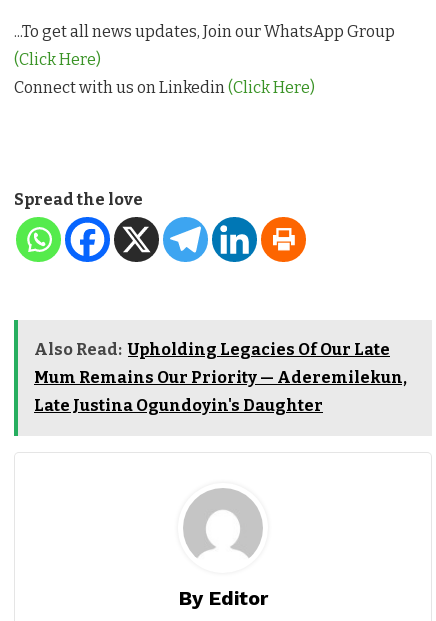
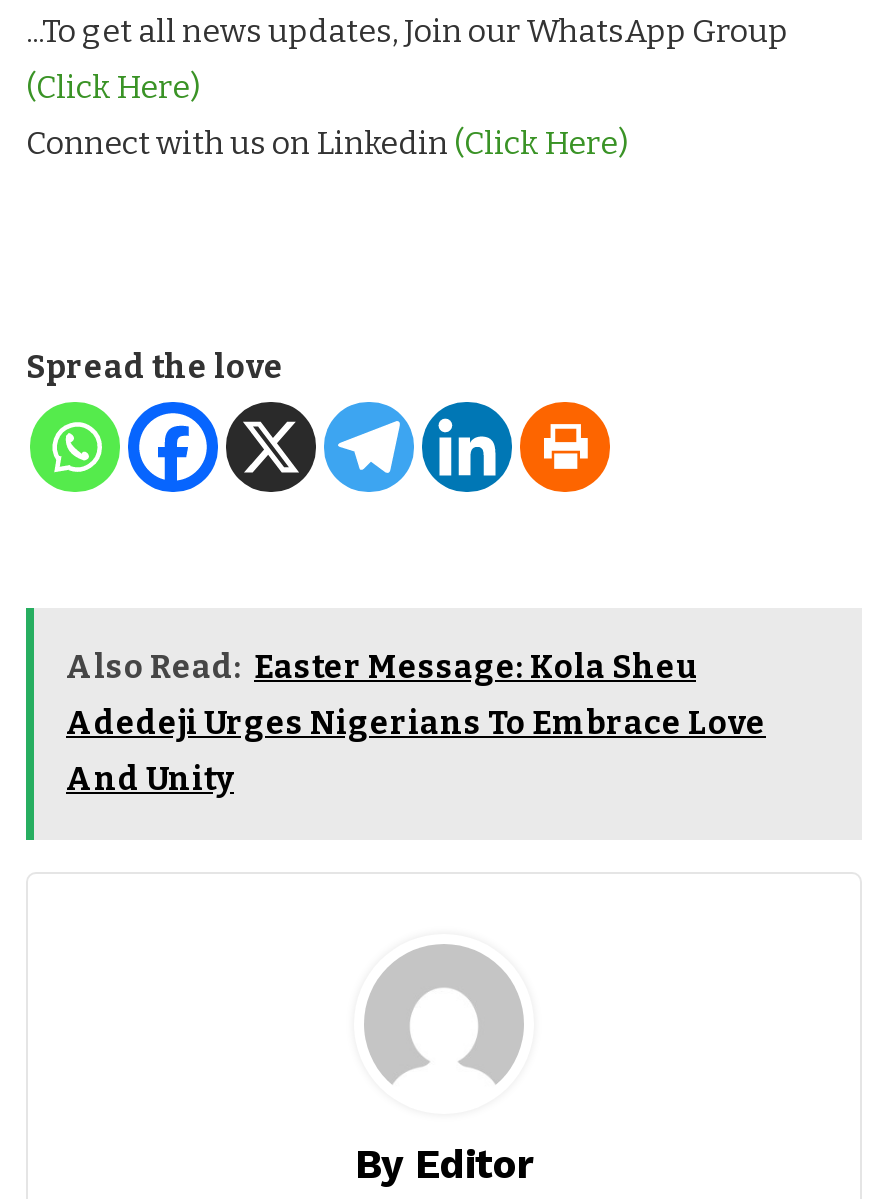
[34,340,390,359] Also Read: Upholding Legacies Of Our Late -> [66,647,696,685] Also Read: Easter Message: Kola Sheu
[34,368,407,387] Mum Remains Our Priority — Aderemilekun, -> [66,703,766,741] Adedeji Urges Nigerians To Embrace Love
[34,396,323,415] Late Justina Ogundoyin's Daughter -> [66,759,234,797] And Unity

